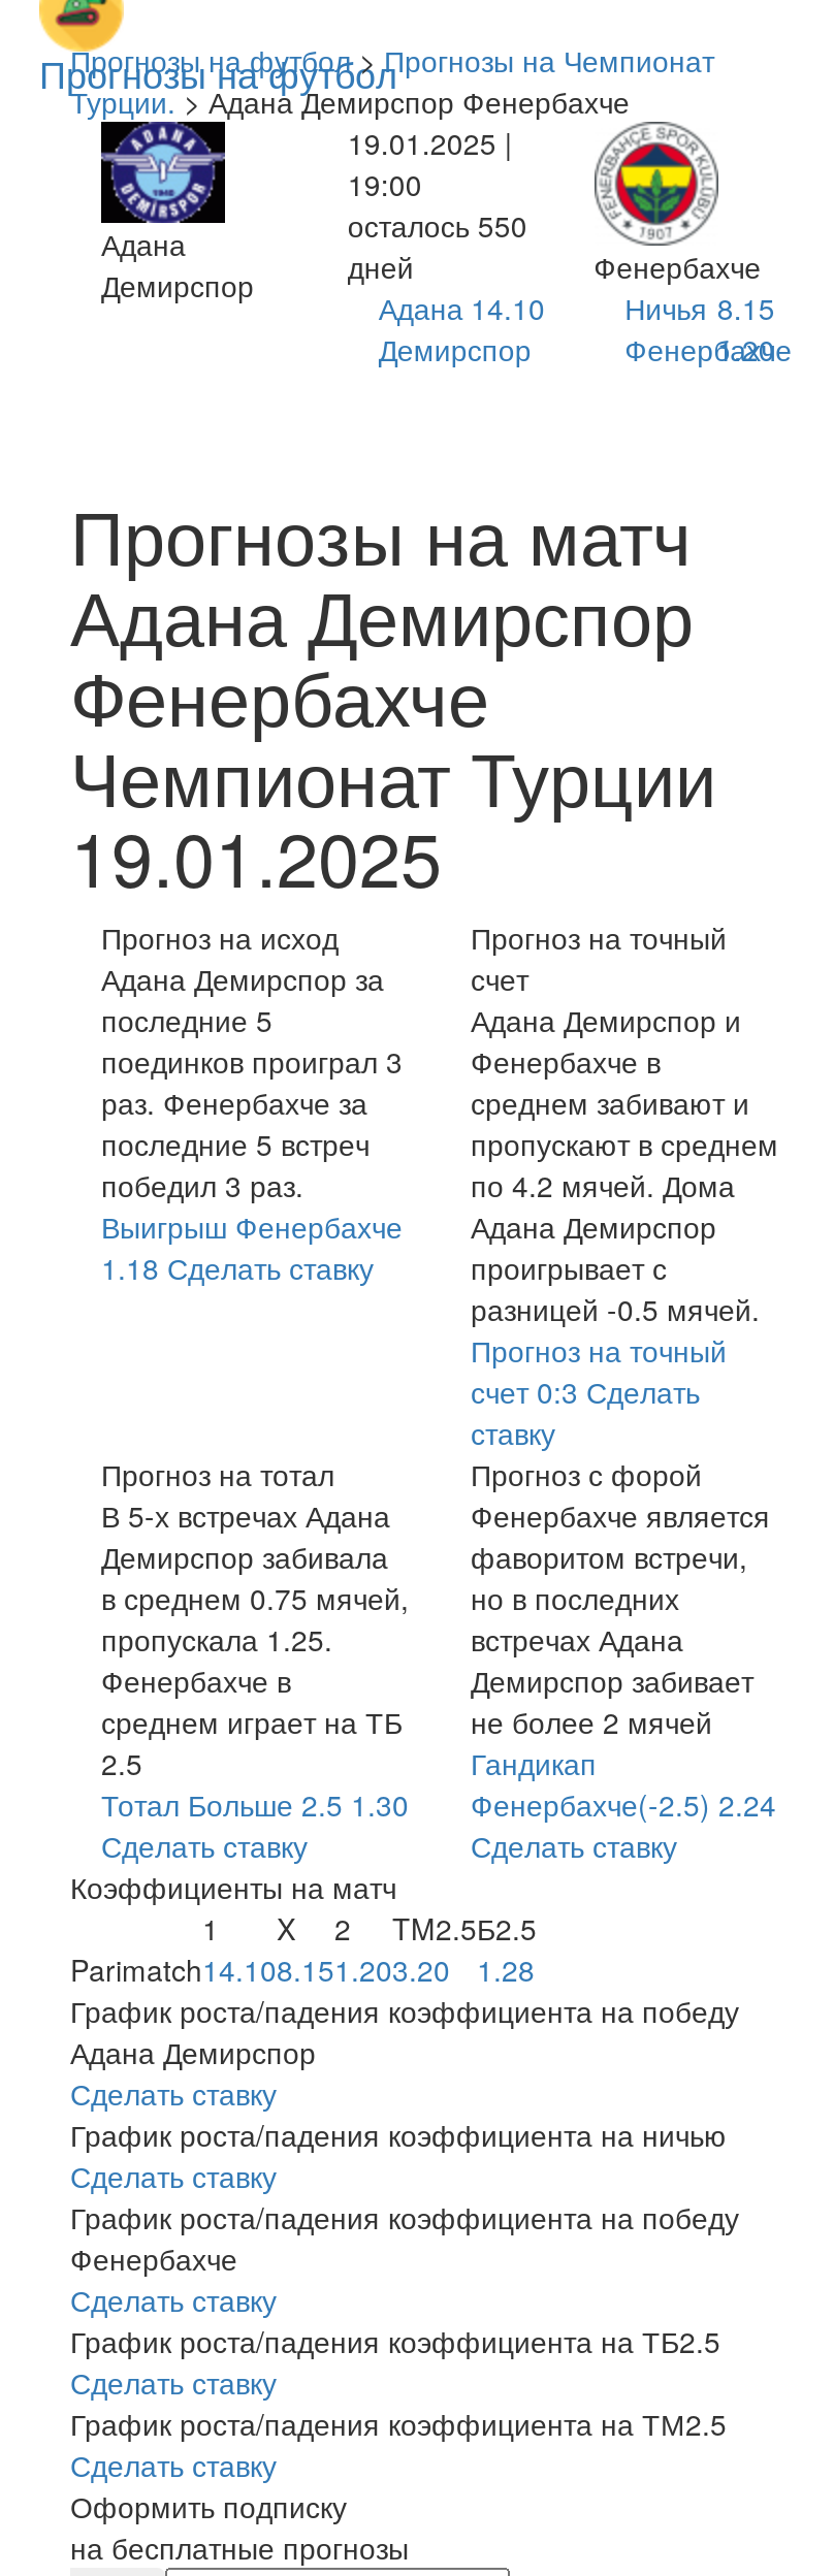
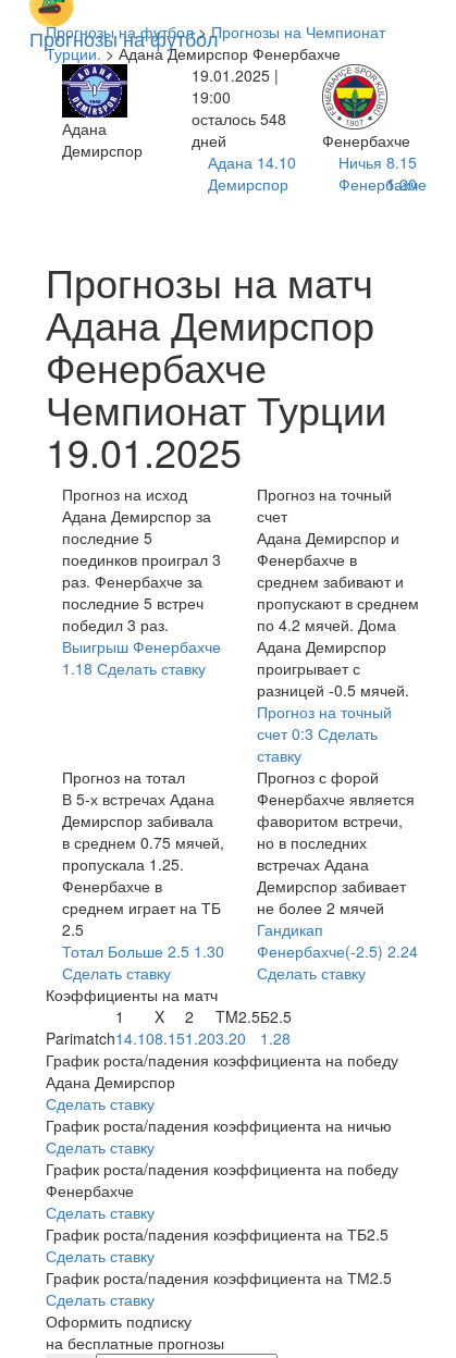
[347,204,527,246] осталось 550 -> [192,108,287,129] осталось 548

